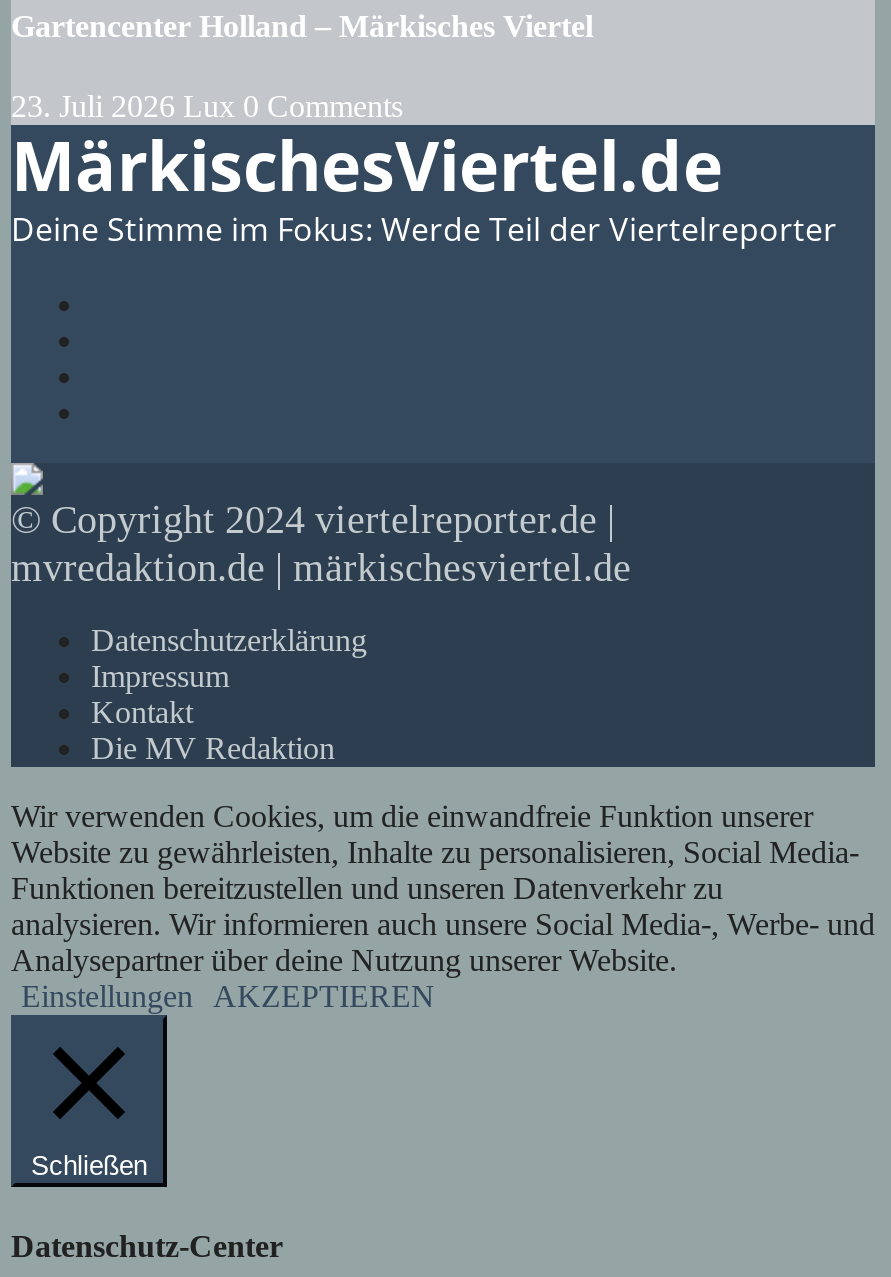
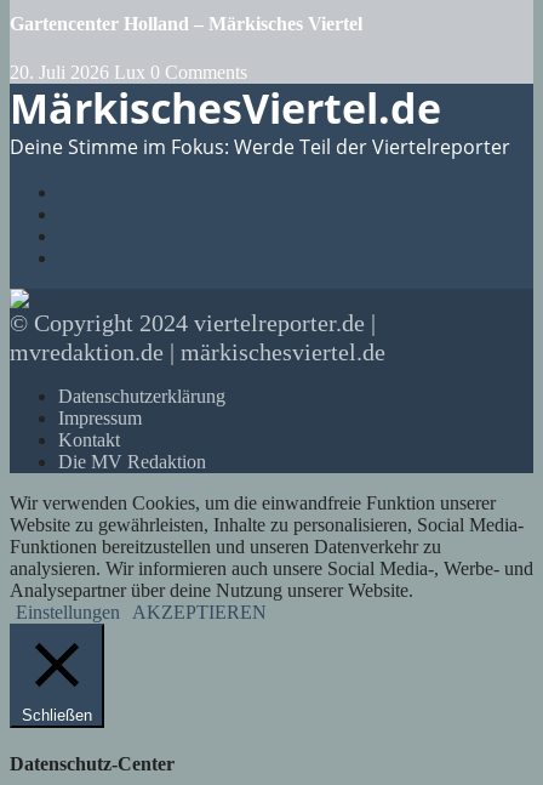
[11,88,403,122] 23. Juli 2026 Lux 0 Comments -> [10,61,247,82] 20. Juli 2026 Lux 0 Comments

